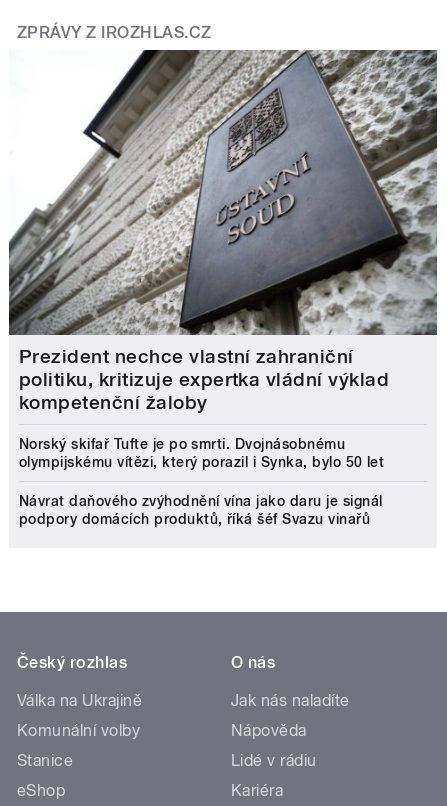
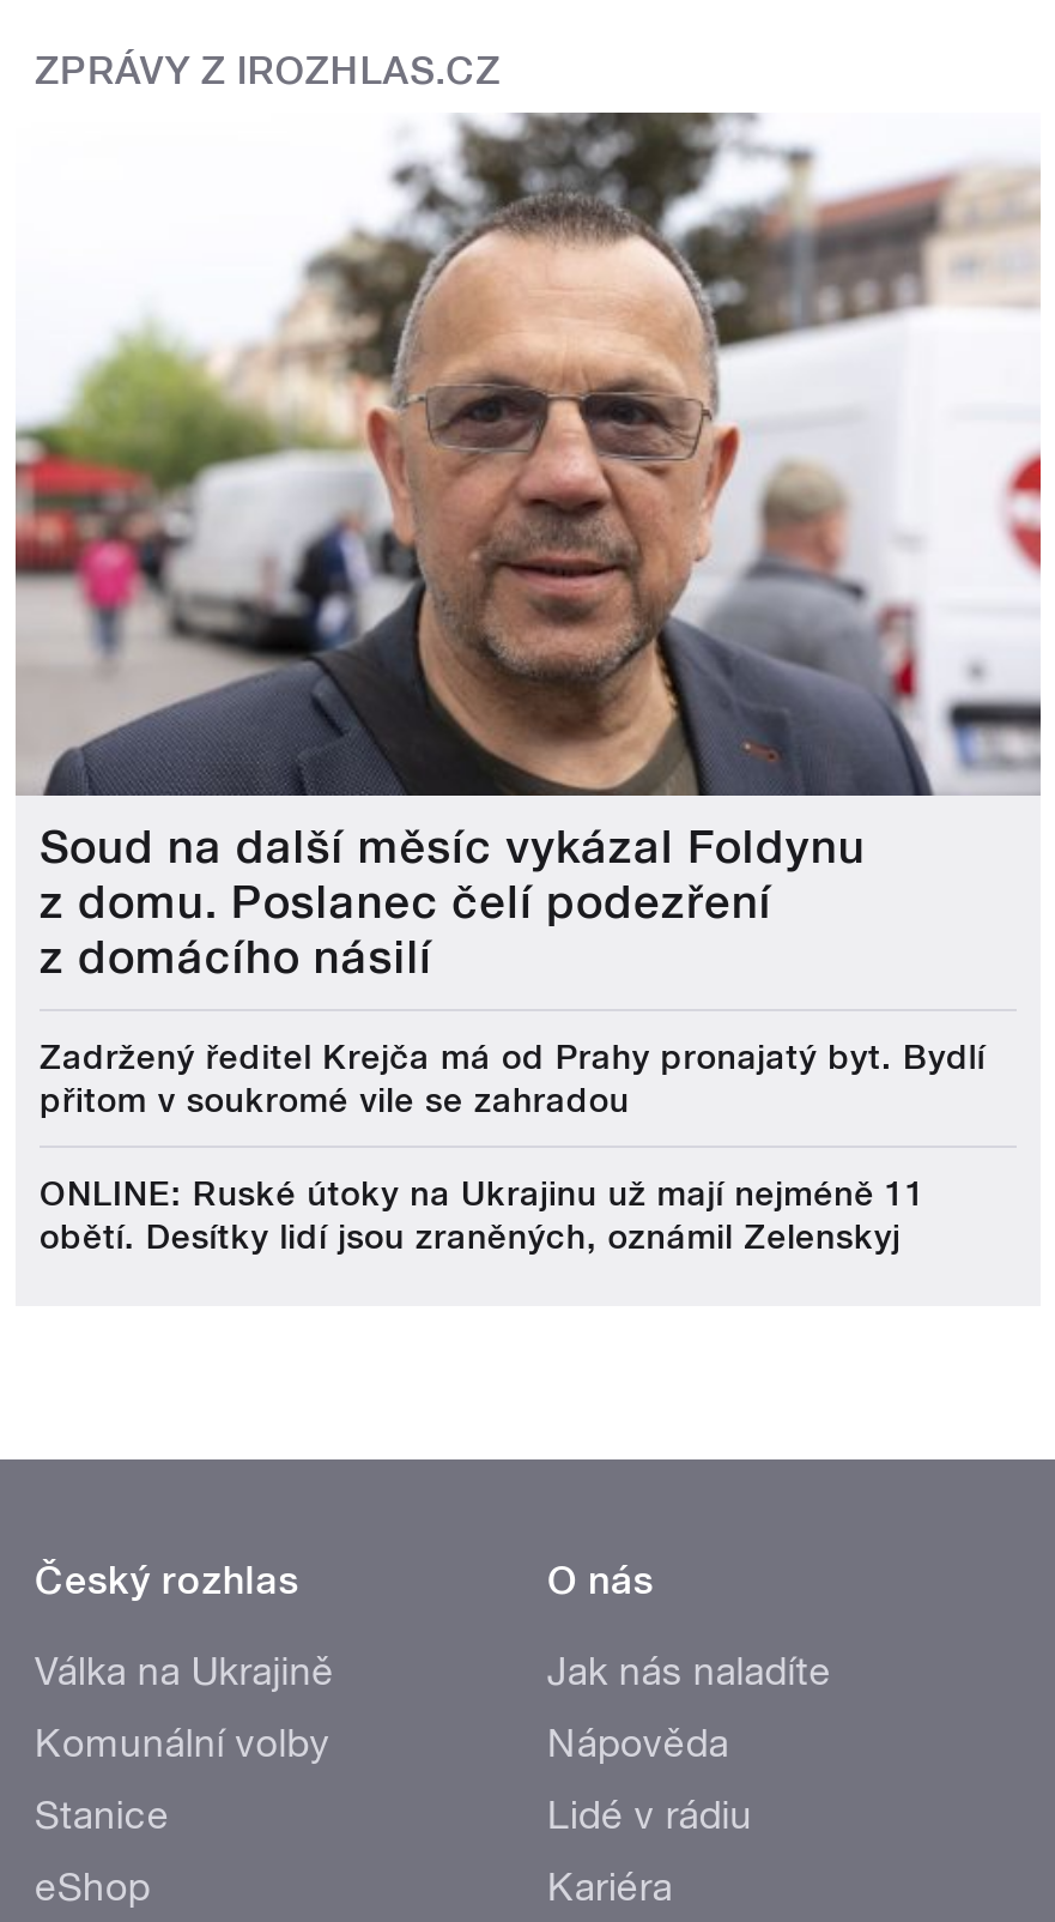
[9,49,438,414] [image] | Prezident nechce vlastní zahraniční | politiku, kritizuje expertka vládní výklad | kompetenční žaloby -> [13,113,1043,985] [image] | Soud na další měsíc vykázal Foldynu | z domu. Poslanec čelí podezření | z domácího násilí
[19,436,384,470] Norský skifař Tufte je po smrti. Dvojnásobnému | olympijskému vítězi, který porazil i Synka, bylo 50 let -> [40,1038,985,1120] Zadržený ředitel Krejča má od Prahy pronajatý byt. Bydlí | přitom v soukromé vile se zahradou
[19,493,382,527] Návrat daňového zvýhodnění vína jako daru je signál | podpory domácích produktů, říká šéf Svazu vinařů -> [40,1175,926,1256] ONLINE: Ruské útoky na Ukrajinu už mají nejméně 11 | obětí. Desítky lidí jsou zraněných, oznámil Zelenskyj

